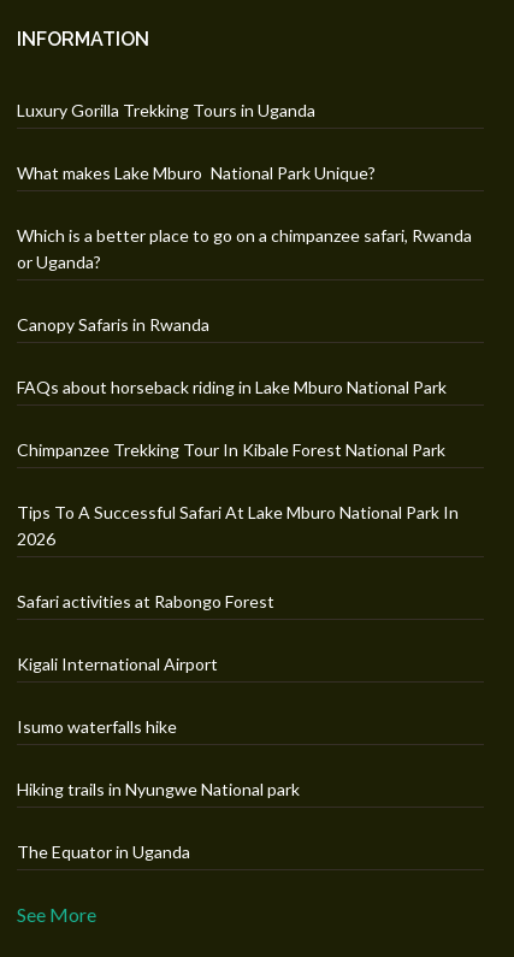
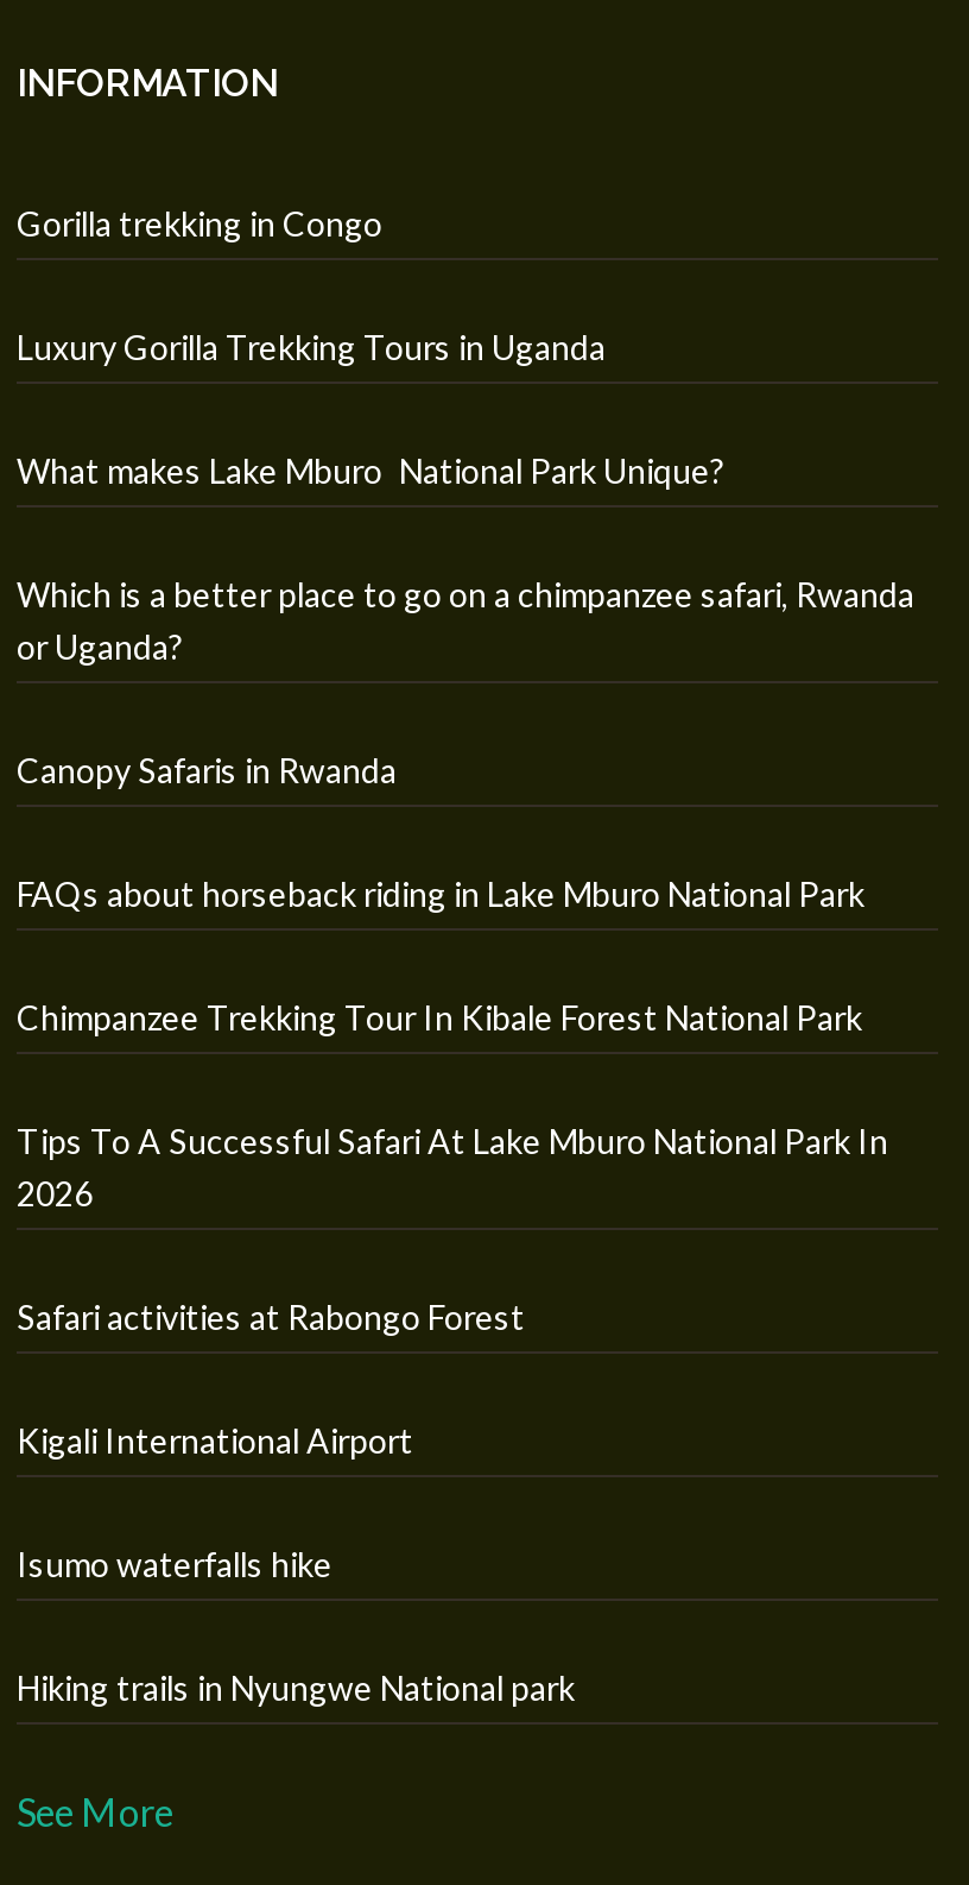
none -> [17,204,382,244] Gorilla trekking in Congo
moved [17,100,472,800] -> [17,327,914,1708]: Luxury Gorilla Trekking Tours in Uganda | What makes Lake Mburo National Park Unique? | Which is a better place to go on a chimpanzee safari, Rwanda | ... | Isumo waterfalls hike | Hiking trails in Nyungwe National park
[17,842,190,862] The Equator in Uganda -> none

